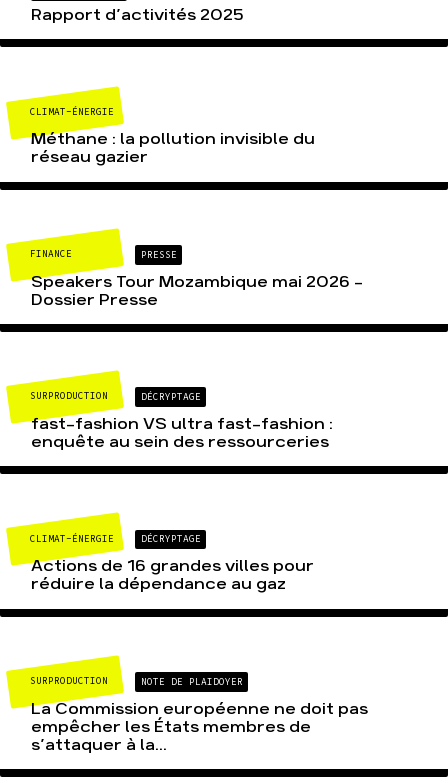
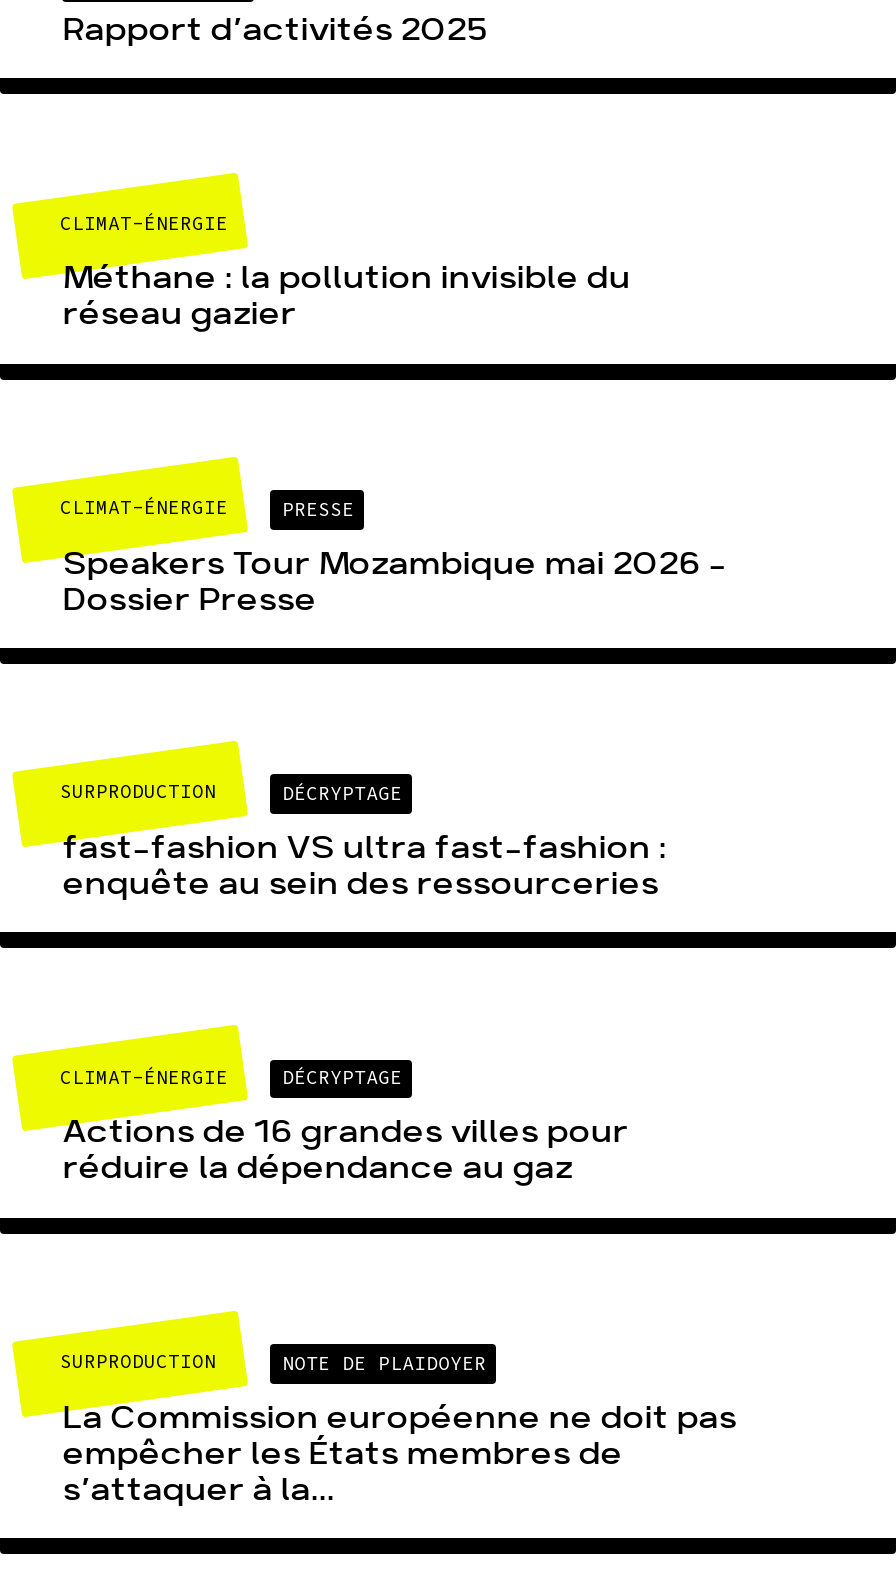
[30,248,72,260] FINANCE -> [61,496,229,520] CLIMAT-ÉNERGIE

